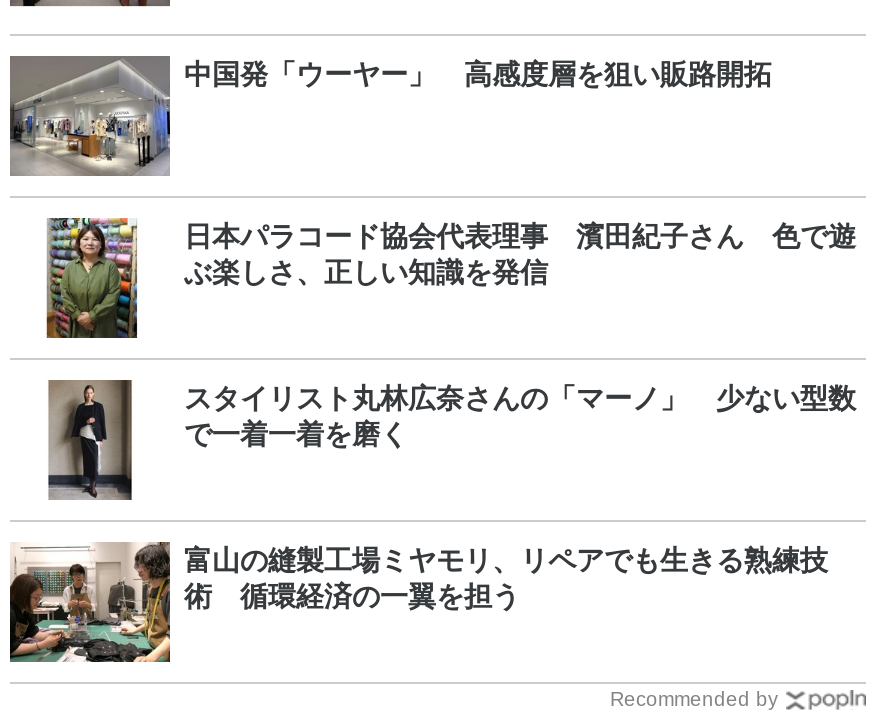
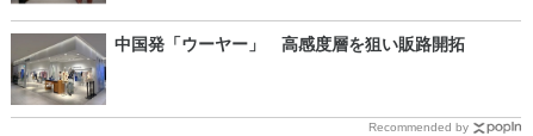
[44,216,856,340] [image] | 日本パラコード協会代表理事 濱田紀子さん 色で遊 | ぶ楽しさ、正しい知識を発信 -> none
[46,378,856,502] [image] | スタイリスト丸林広奈さんの「マーノ」 少ない型数 | で一着一着を磨く -> none
[10,542,828,664] [image] | 富山の縫製工場ミヤモリ、リペアでも生きる熟練技 | 術 循環経済の一翼を担う -> none

